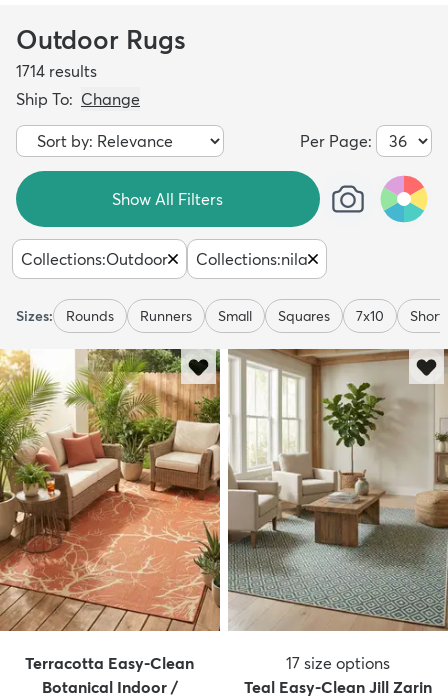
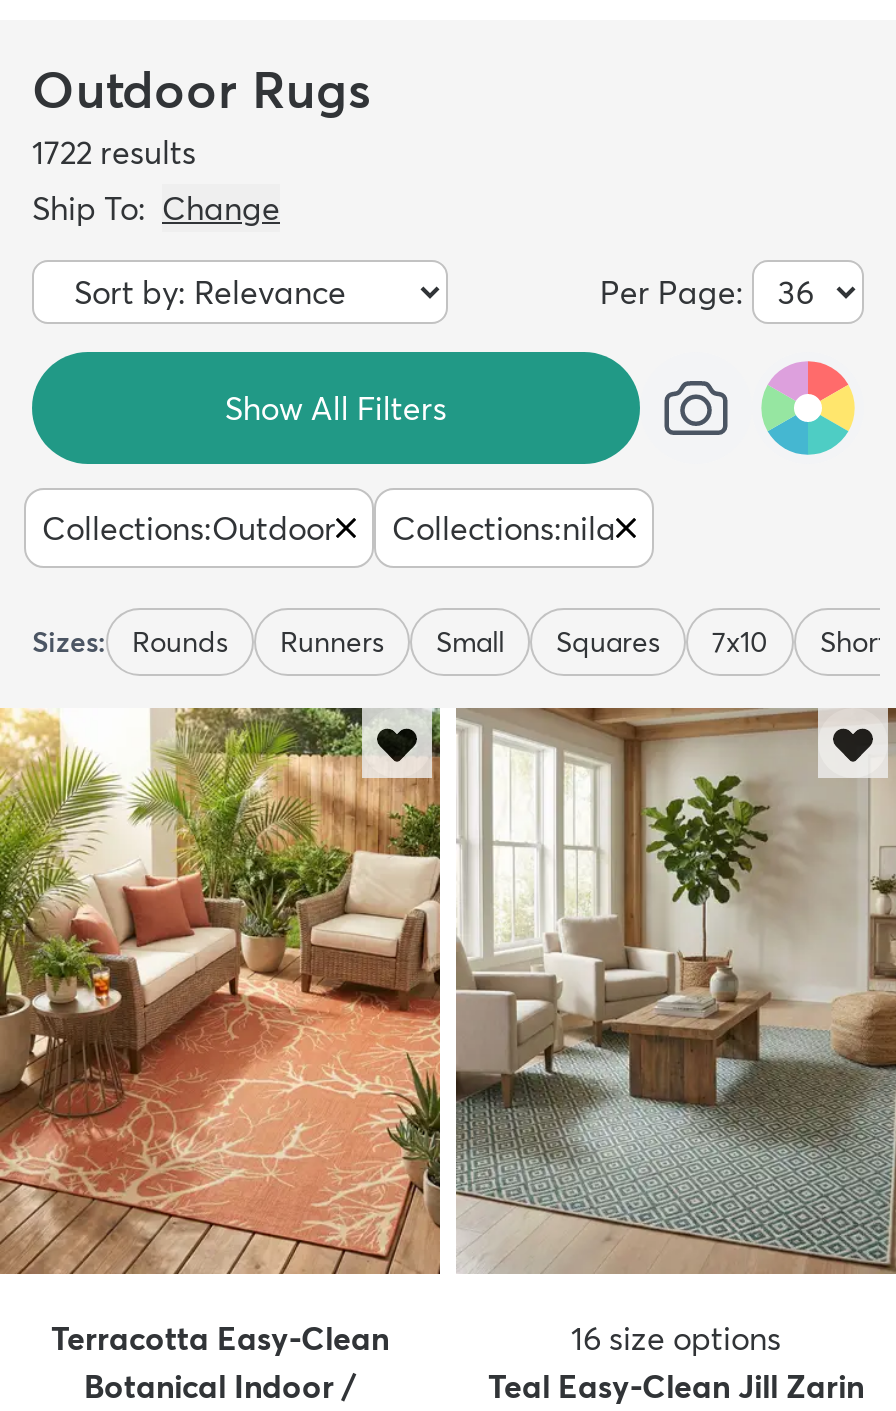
[16,61,97,81] 1714 results -> [32,132,196,172] 1722 results
[286,653,390,673] 17 size options -> [571,1317,781,1357] 16 size options

